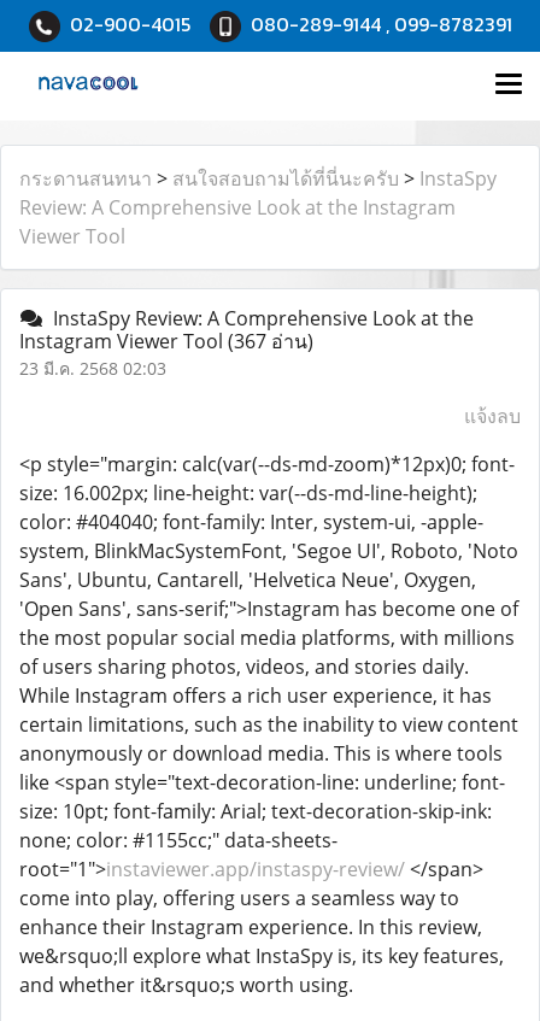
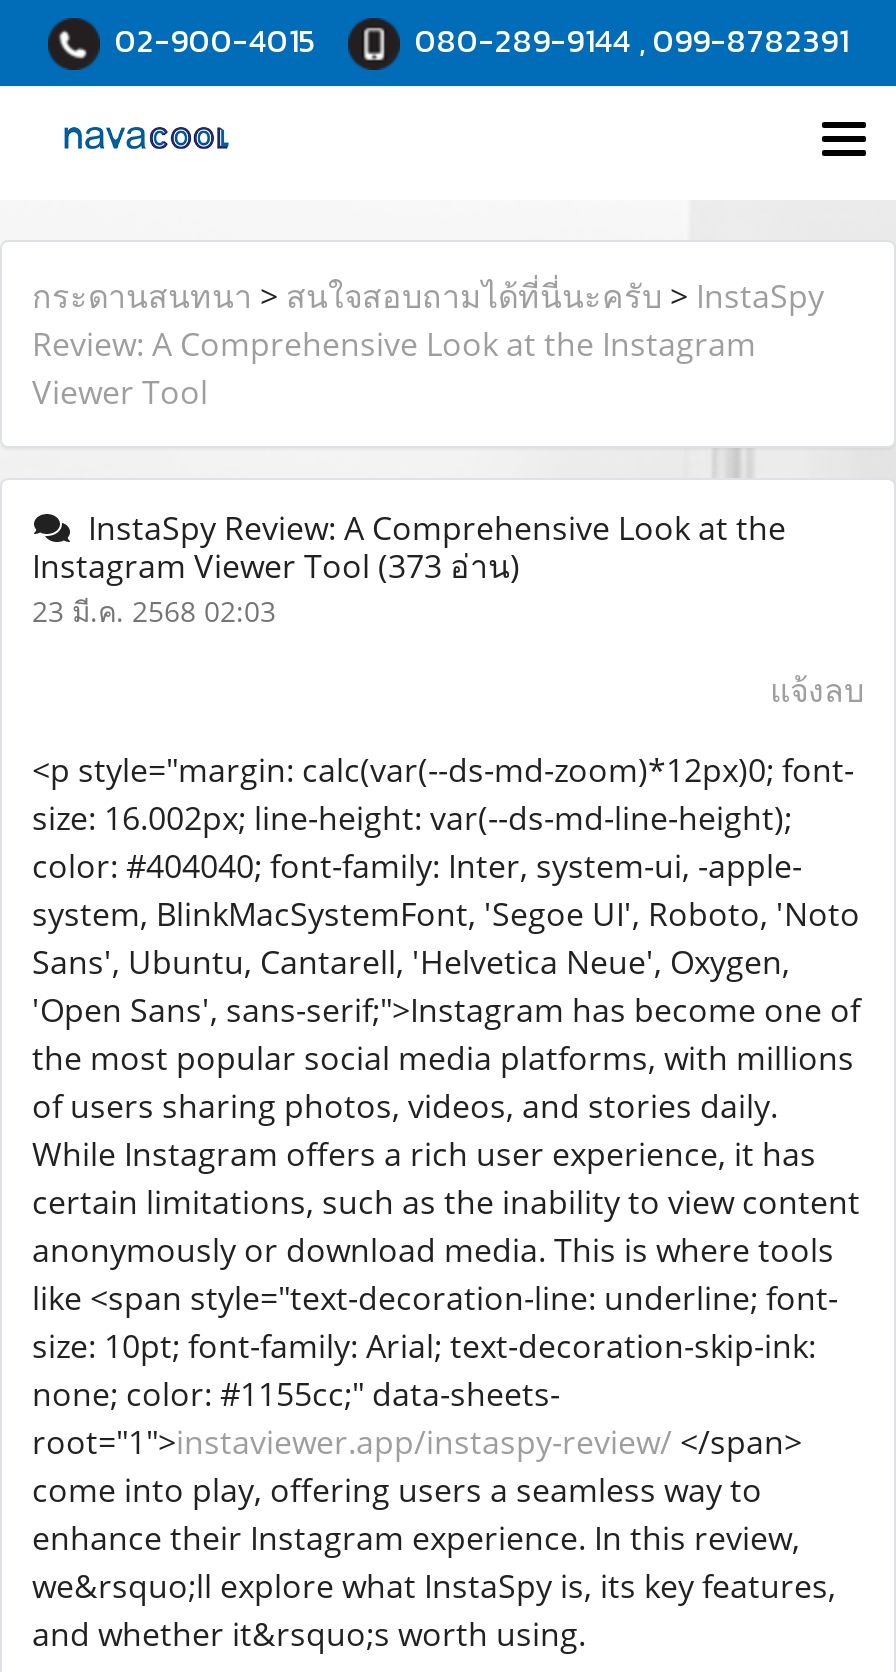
[19,328,313,355] Instagram Viewer Tool (367 อ่าน) -> [32,544,520,588] Instagram Viewer Tool (373 อ่าน)

